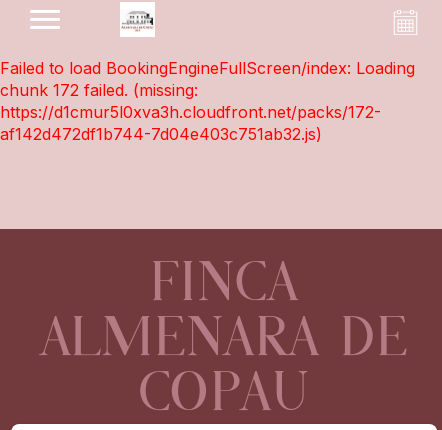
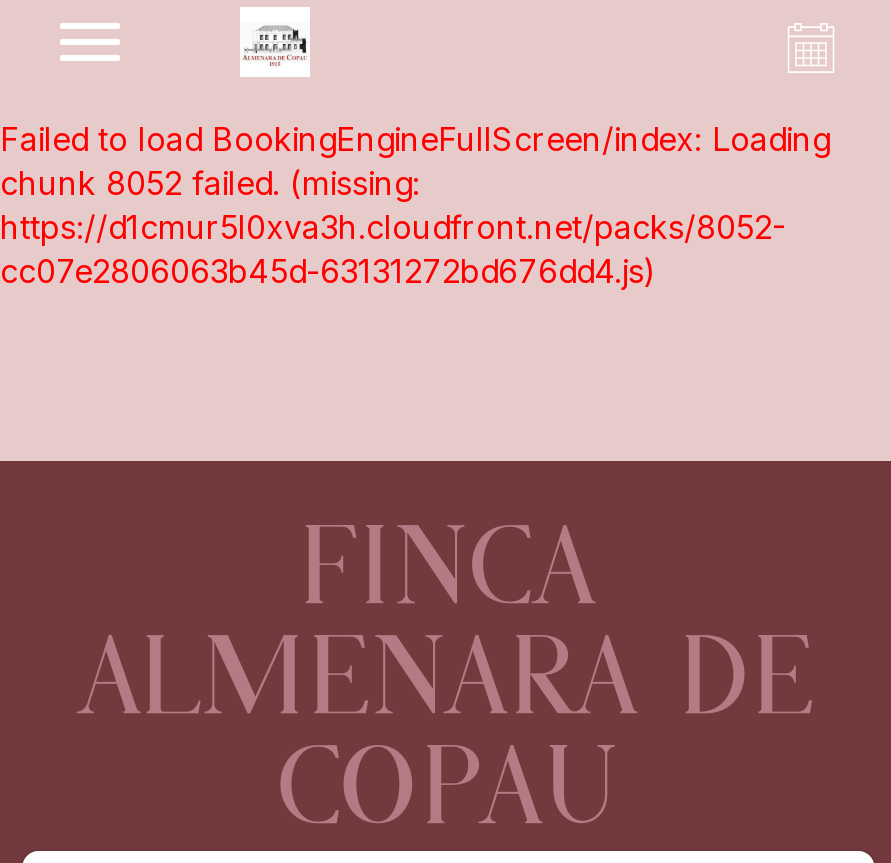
[0,80,381,144] chunk 172 failed. (missing: | https://d1cmur5l0xva3h.cloudfront.net/packs/172- | af142d472df1b744-7d04e403c751ab32.js) -> [0,163,786,291] chunk 8052 failed. (missing: | https://d1cmur5l0xva3h.cloudfront.net/packs/8052- | cc07e2806063b45d-63131272bd676dd4.js)

